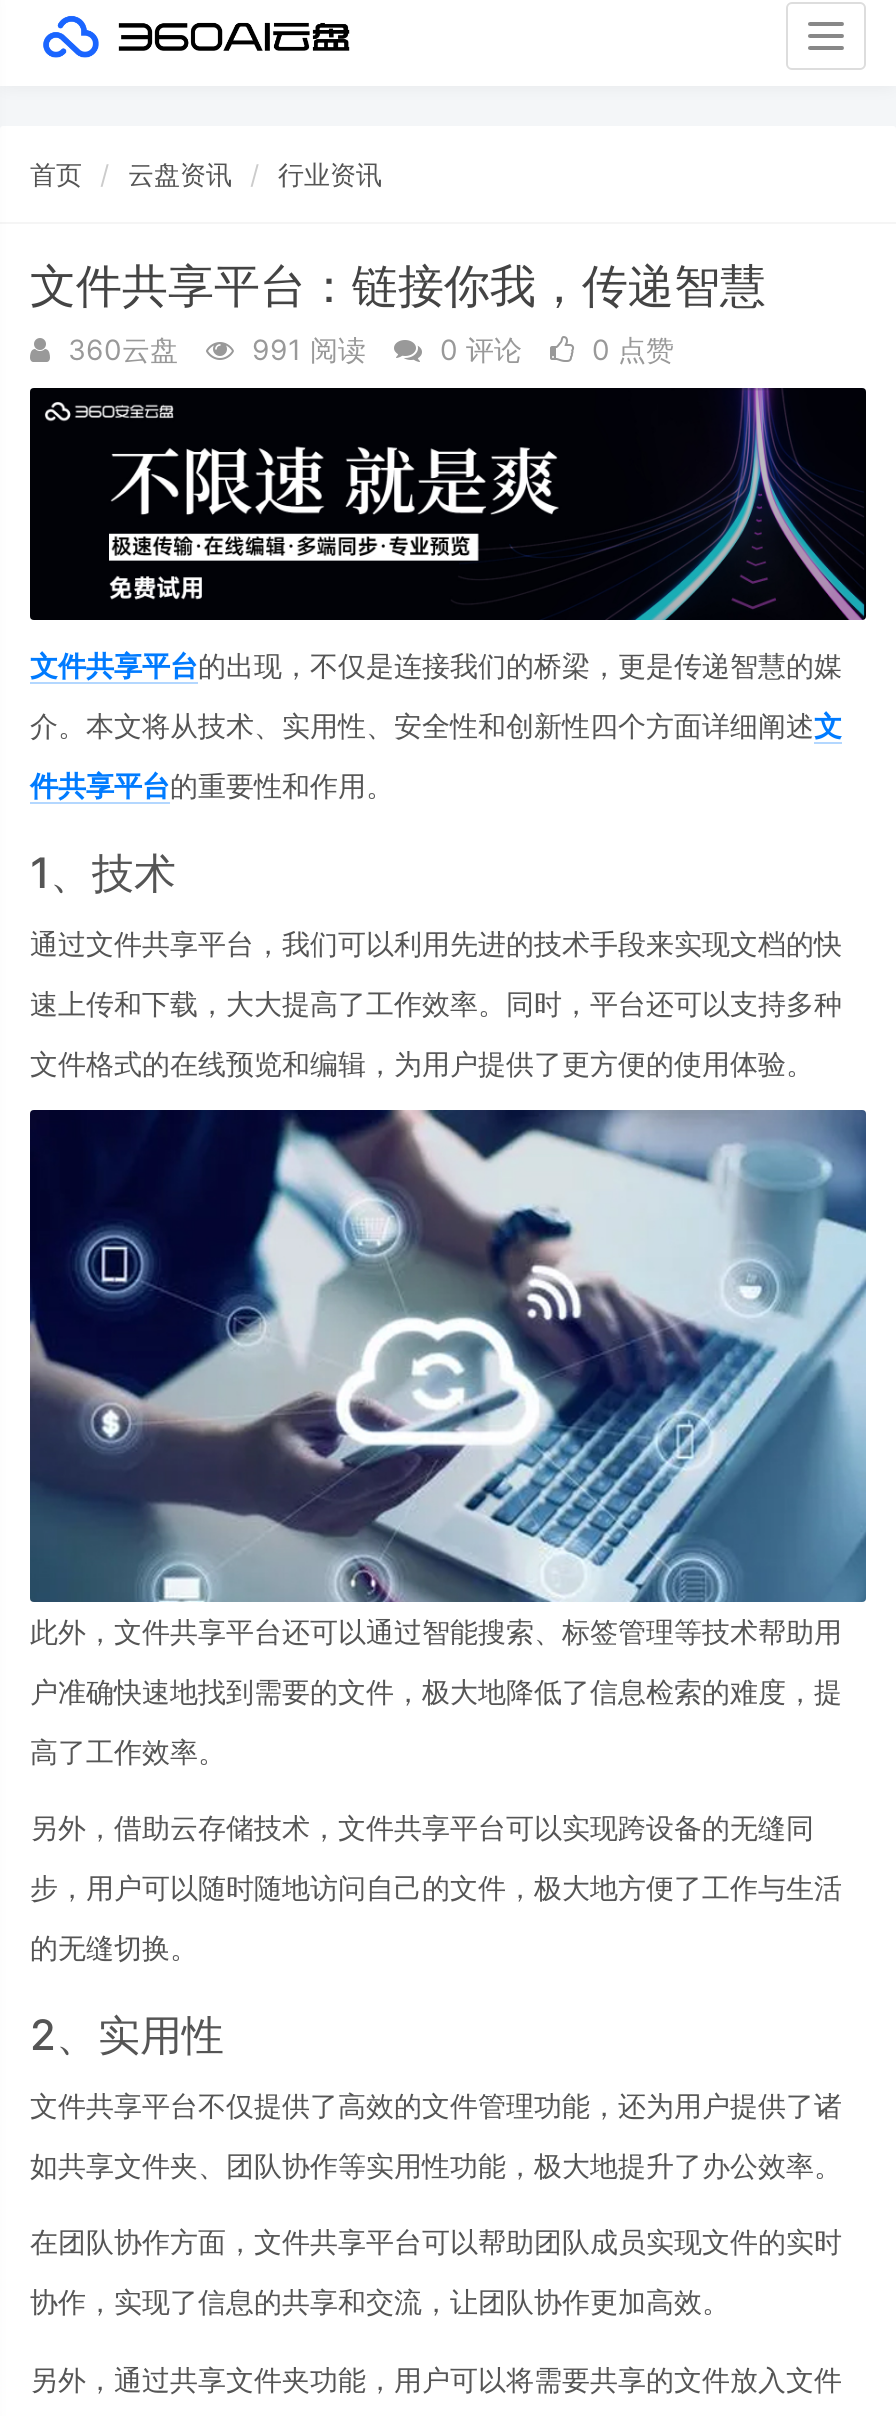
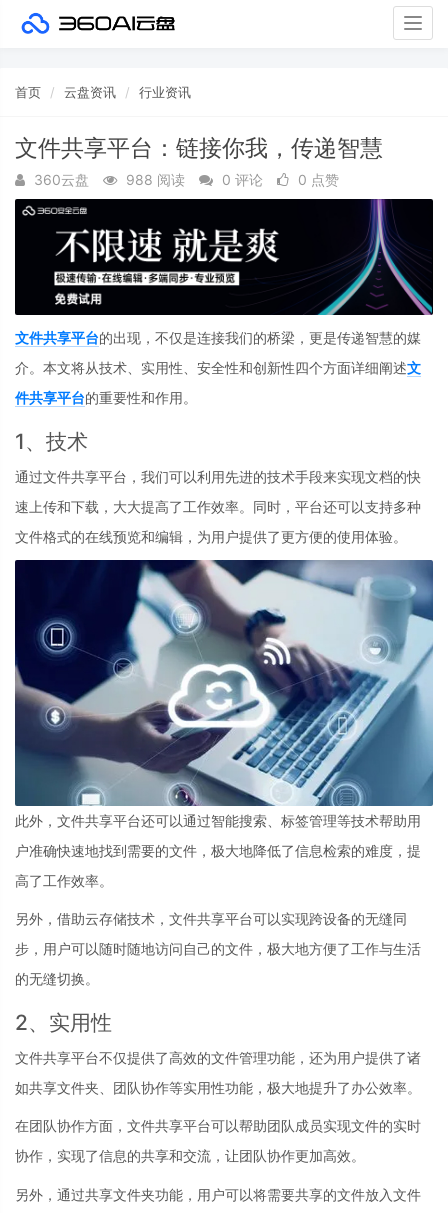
[60,332,674,366] 360云盘 991 阅读 0 评论 0 点赞 -> [30,171,339,188] 360云盘 988 阅读 0 评论 0 点赞

